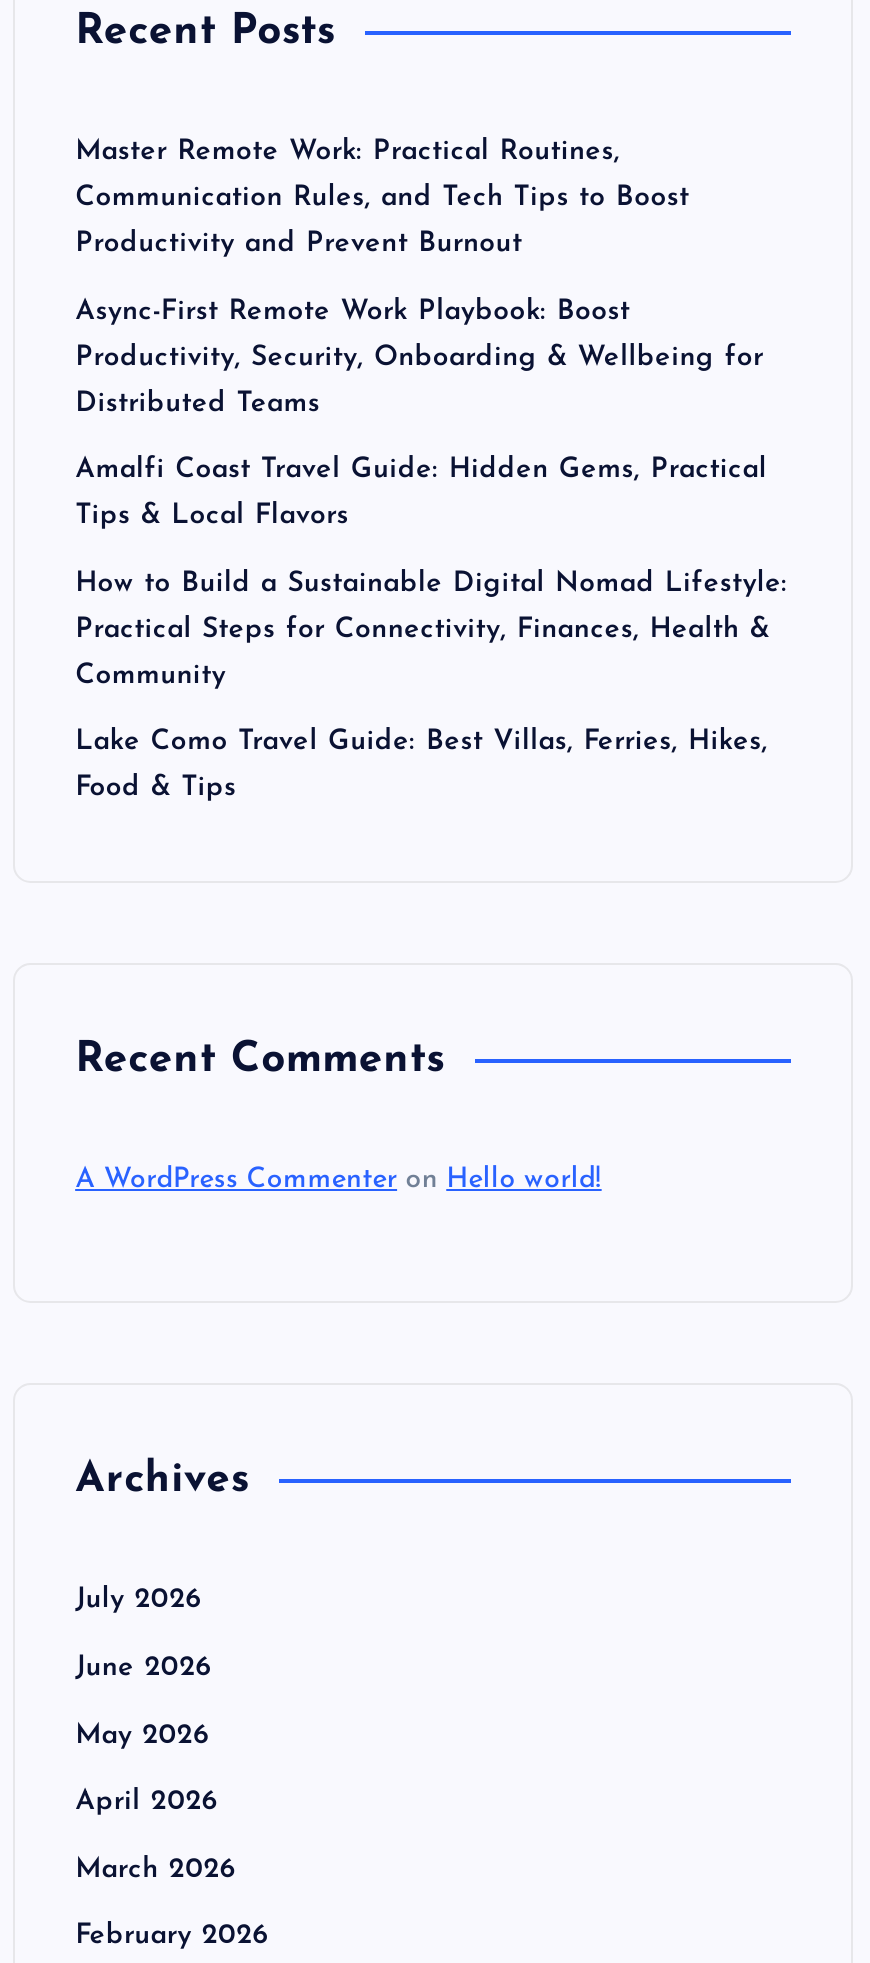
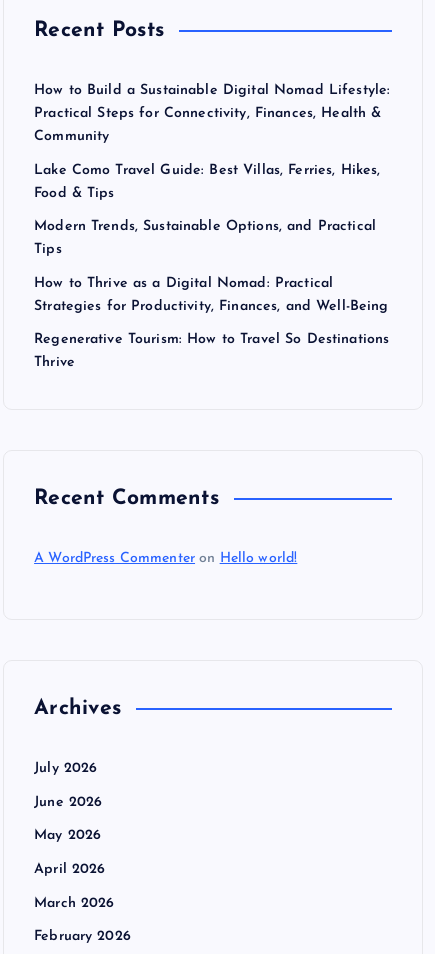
[75,137,767,532] Master Remote Work: Practical Routines, | Communication Rules, and Tech Tips to Boost | Productivity and Prevent Burnout | Async-First Remote Work Playbook: Boost | Productivity, Security, Onboarding & Wellbeing for | Distributed Teams | Amalfi Coast Travel Guide: Hidden Gems, Practical | Tips & Local Flavors -> none
moved [75,569,788,804] -> [34,83,390,201]: How to Build a Sustainable Digital Nomad Lifestyle: | Practical Steps for Connectivity, Finances, Health & | Community | Lake Como Travel Guide: Best Villas, Ferries, Hikes, | Food & Tips
none -> [34,219,389,370] Modern Trends, Sustainable Options, and Practical | Tips | How to Thrive as a Digital Nomad: Practical | Strategies for Productivity, Finances, and Well-Being | Regenerative Tourism: How to Travel So Destinations | Thrive

